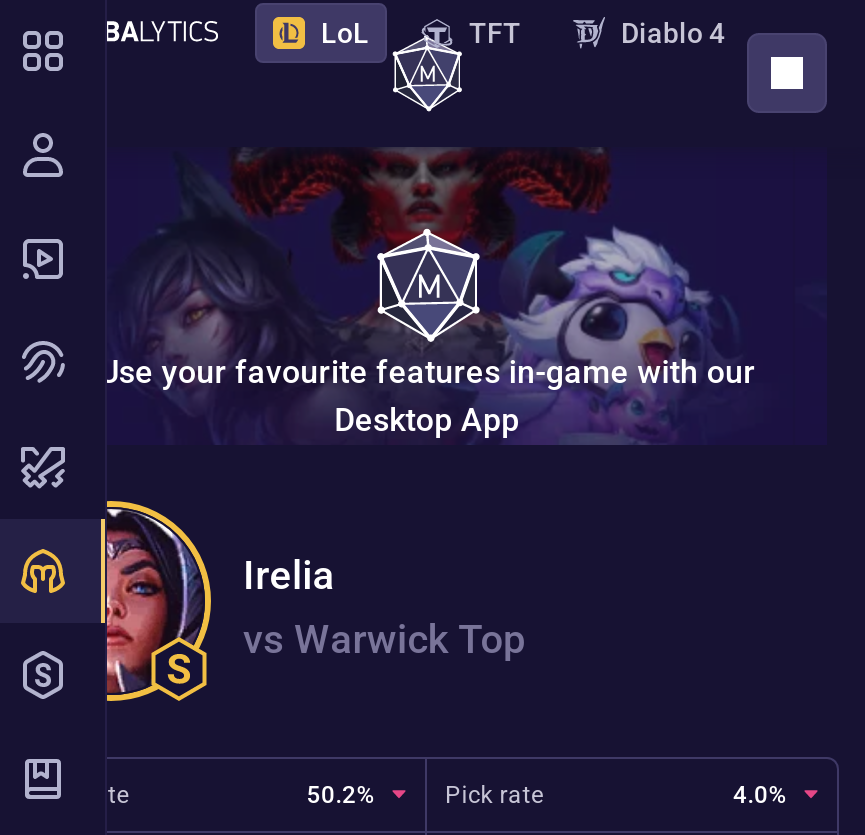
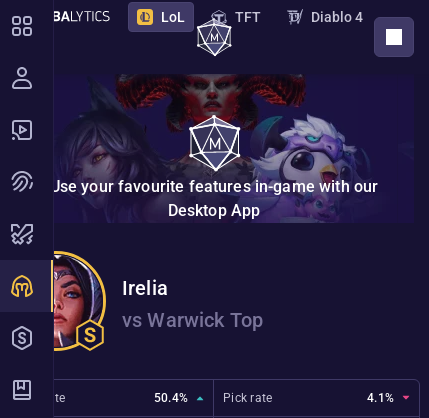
[307,781,375,809] 50.2% -> [154,391,188,405] 50.4%
[733,781,787,809] 4.0% -> [367,391,394,405] 4.1%

